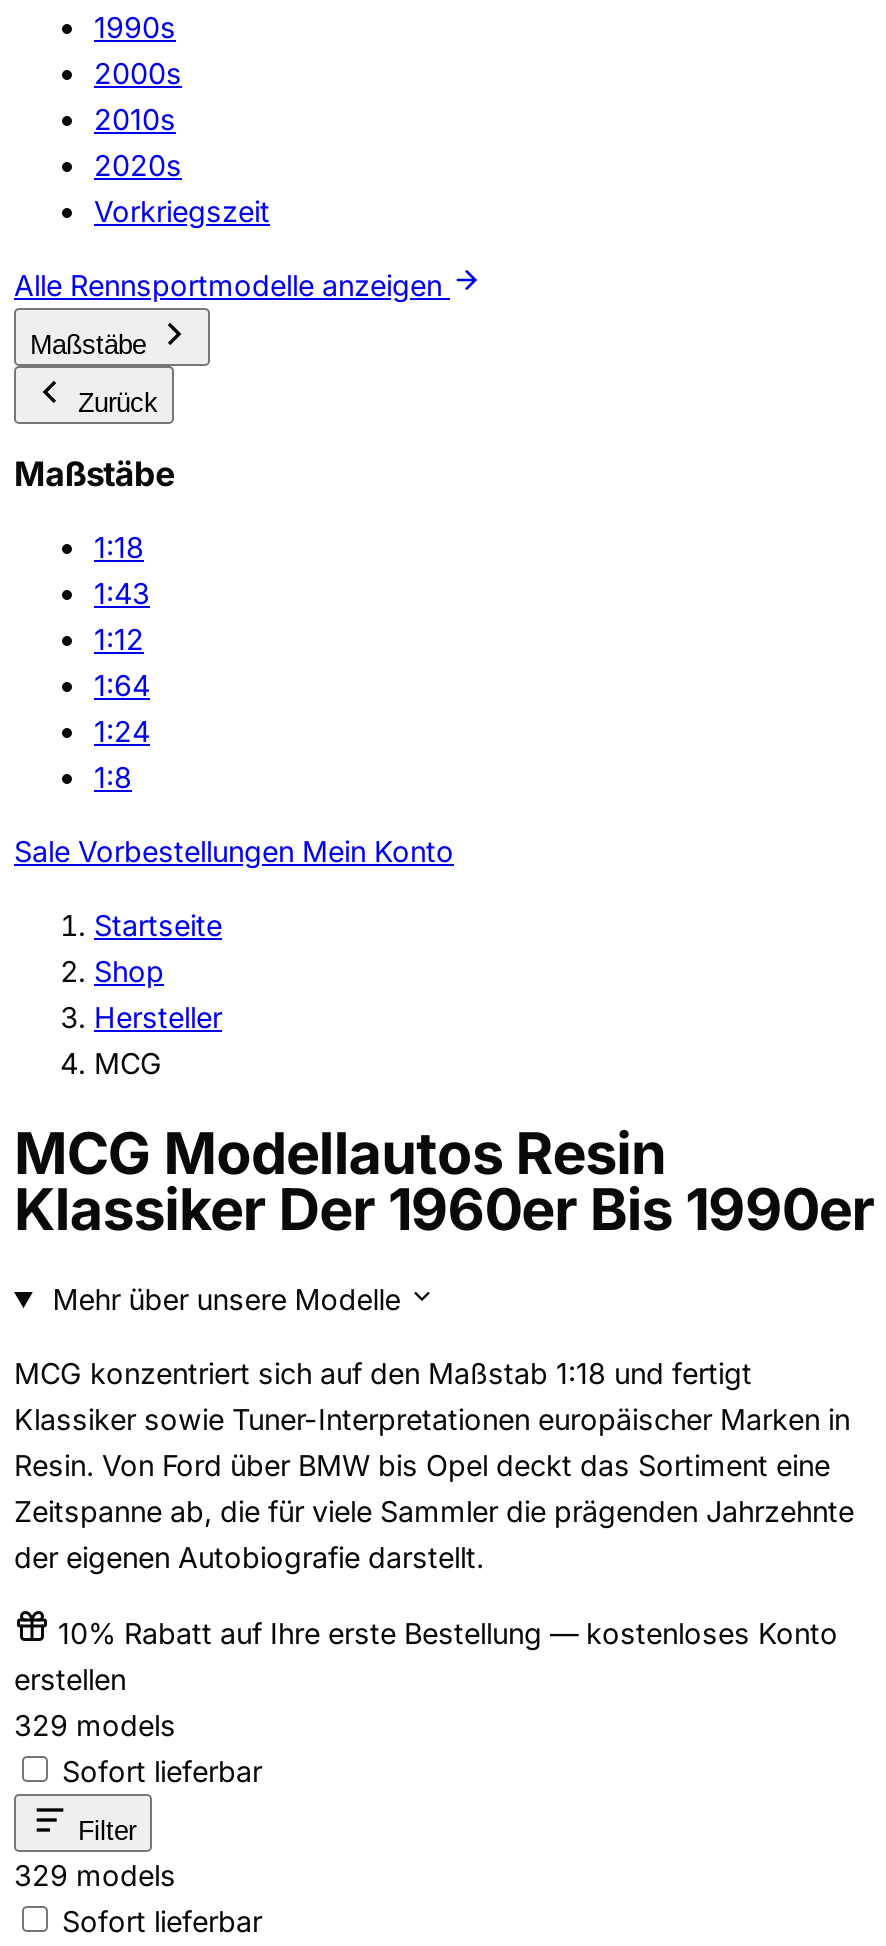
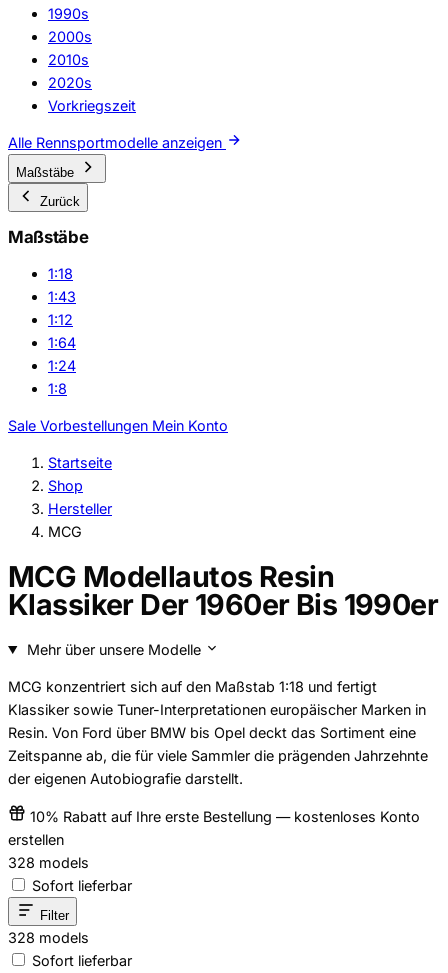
[14,1709,176,1743] 329 models -> [8,854,89,871] 328 models
[14,1859,176,1893] 329 models -> [8,929,89,946] 328 models

